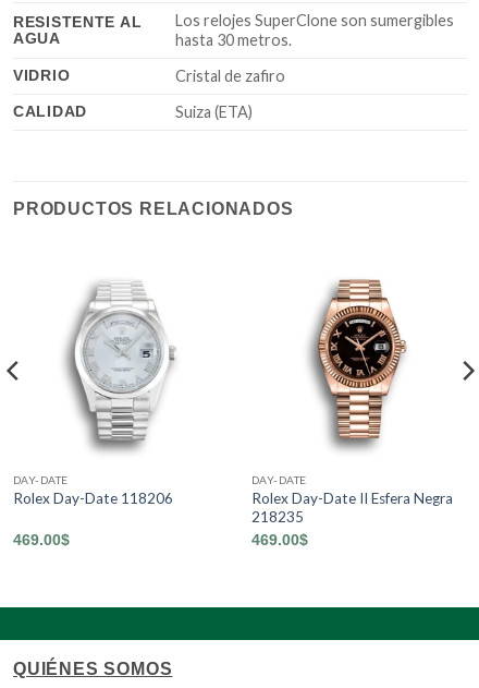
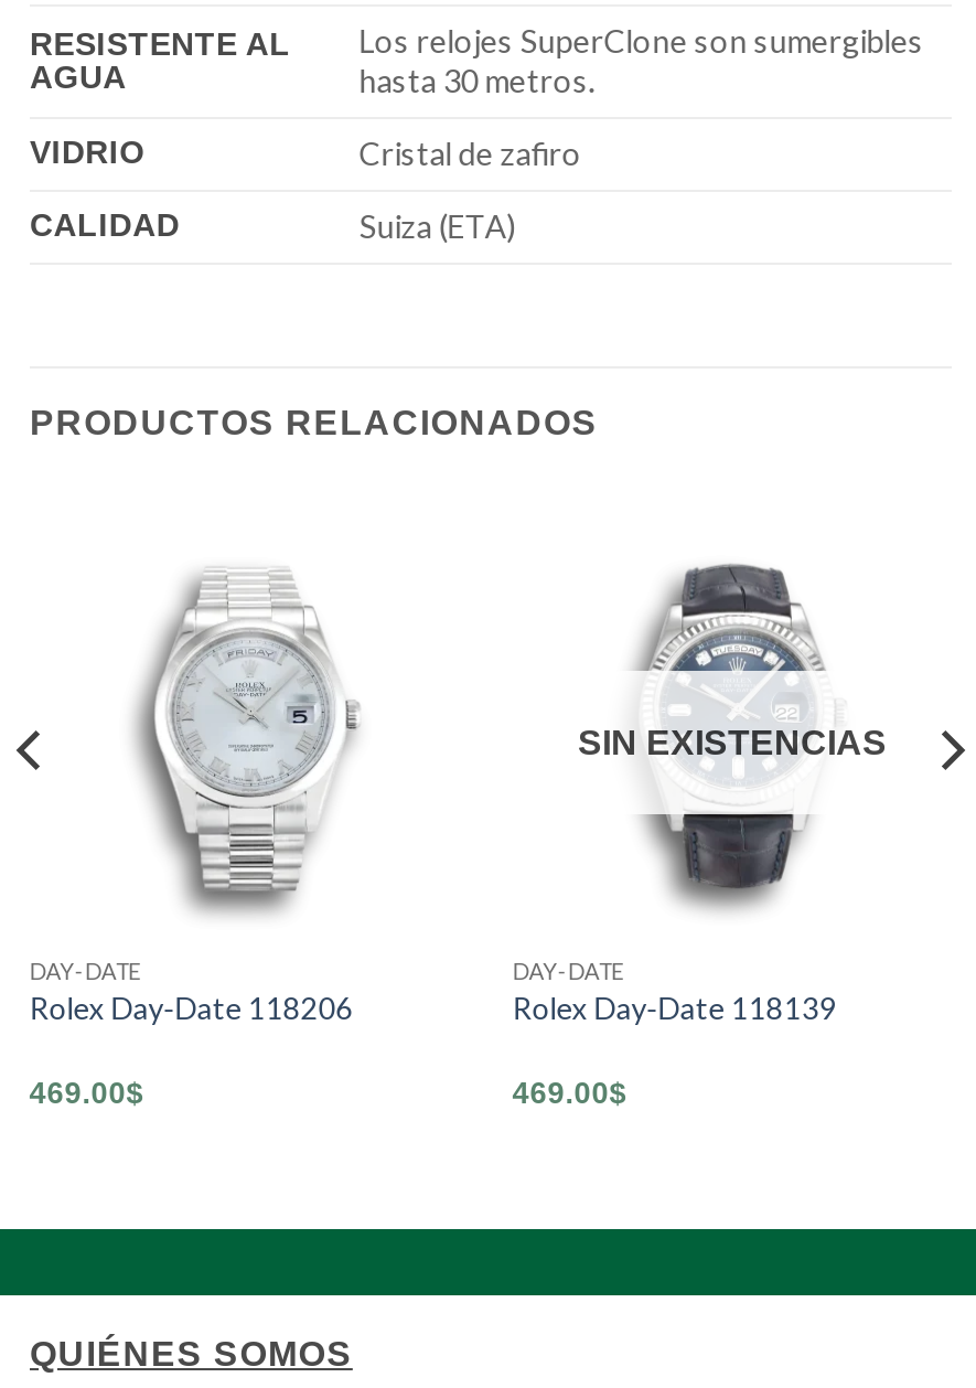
none -> [578,723,887,761] SIN EXISTENCIAS
[310,280,407,349] [image] -> [634,565,826,706] [image]
[317,384,396,438] [image] -> [643,777,811,889] [image]
[251,489,453,525] Rolex Day-Date II Esfera Negra | 218235 -> [512,991,837,1027] Rolex Day-Date 118139

